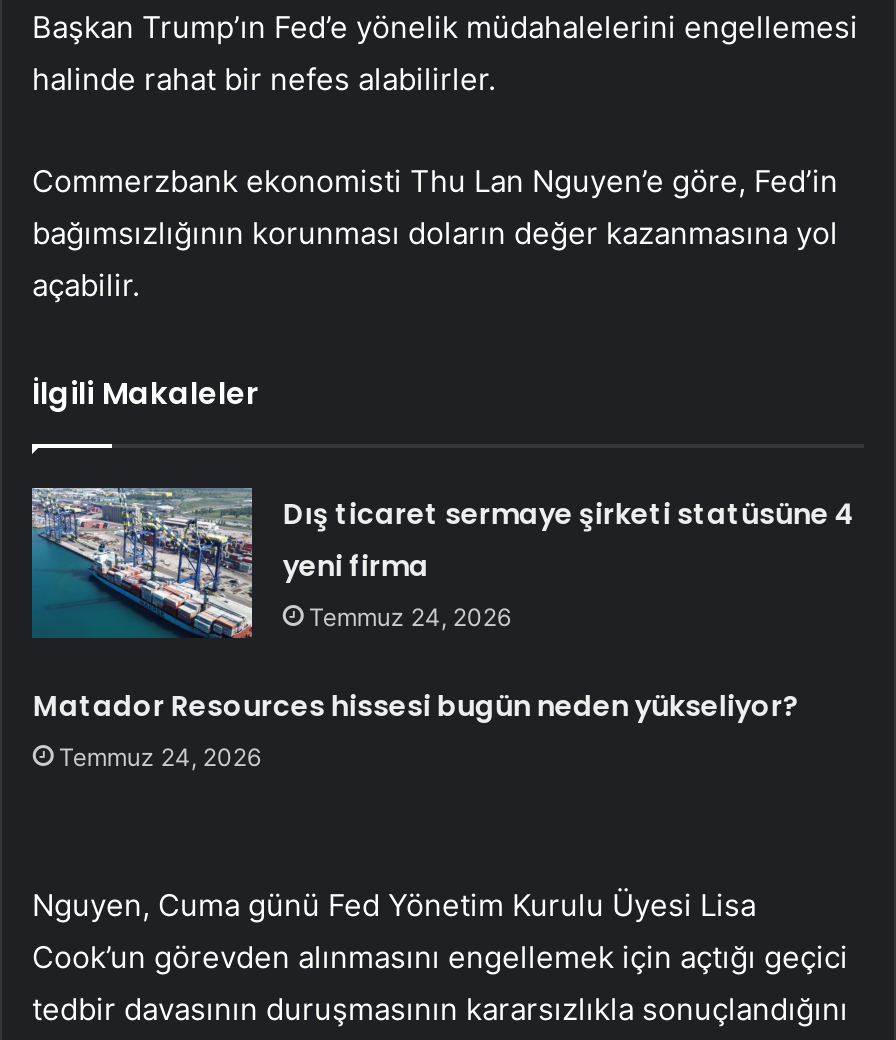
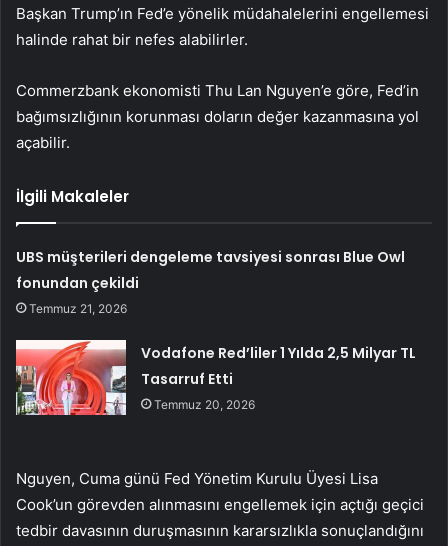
[283,495,855,633] Dış ticaret sermaye şirketi statüsüne 4 | yeni firma | Temmuz 24, 2026 -> [16,247,405,316] UBS müşterileri dengeleme tavsiyesi sonrası Blue Owl | fonundan çekildi | Temmuz 21, 2026
[33,687,799,773] Matador Resources hissesi bugün neden yükseliyor? | Temmuz 24, 2026 -> [141,343,416,412] Vodafone Red’liler 1 Yılda 2,5 Milyar TL | Tasarruf Etti | Temmuz 20, 2026

